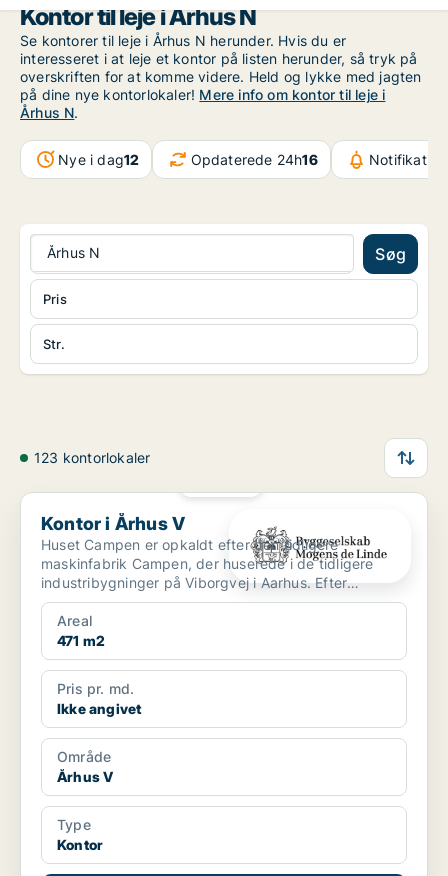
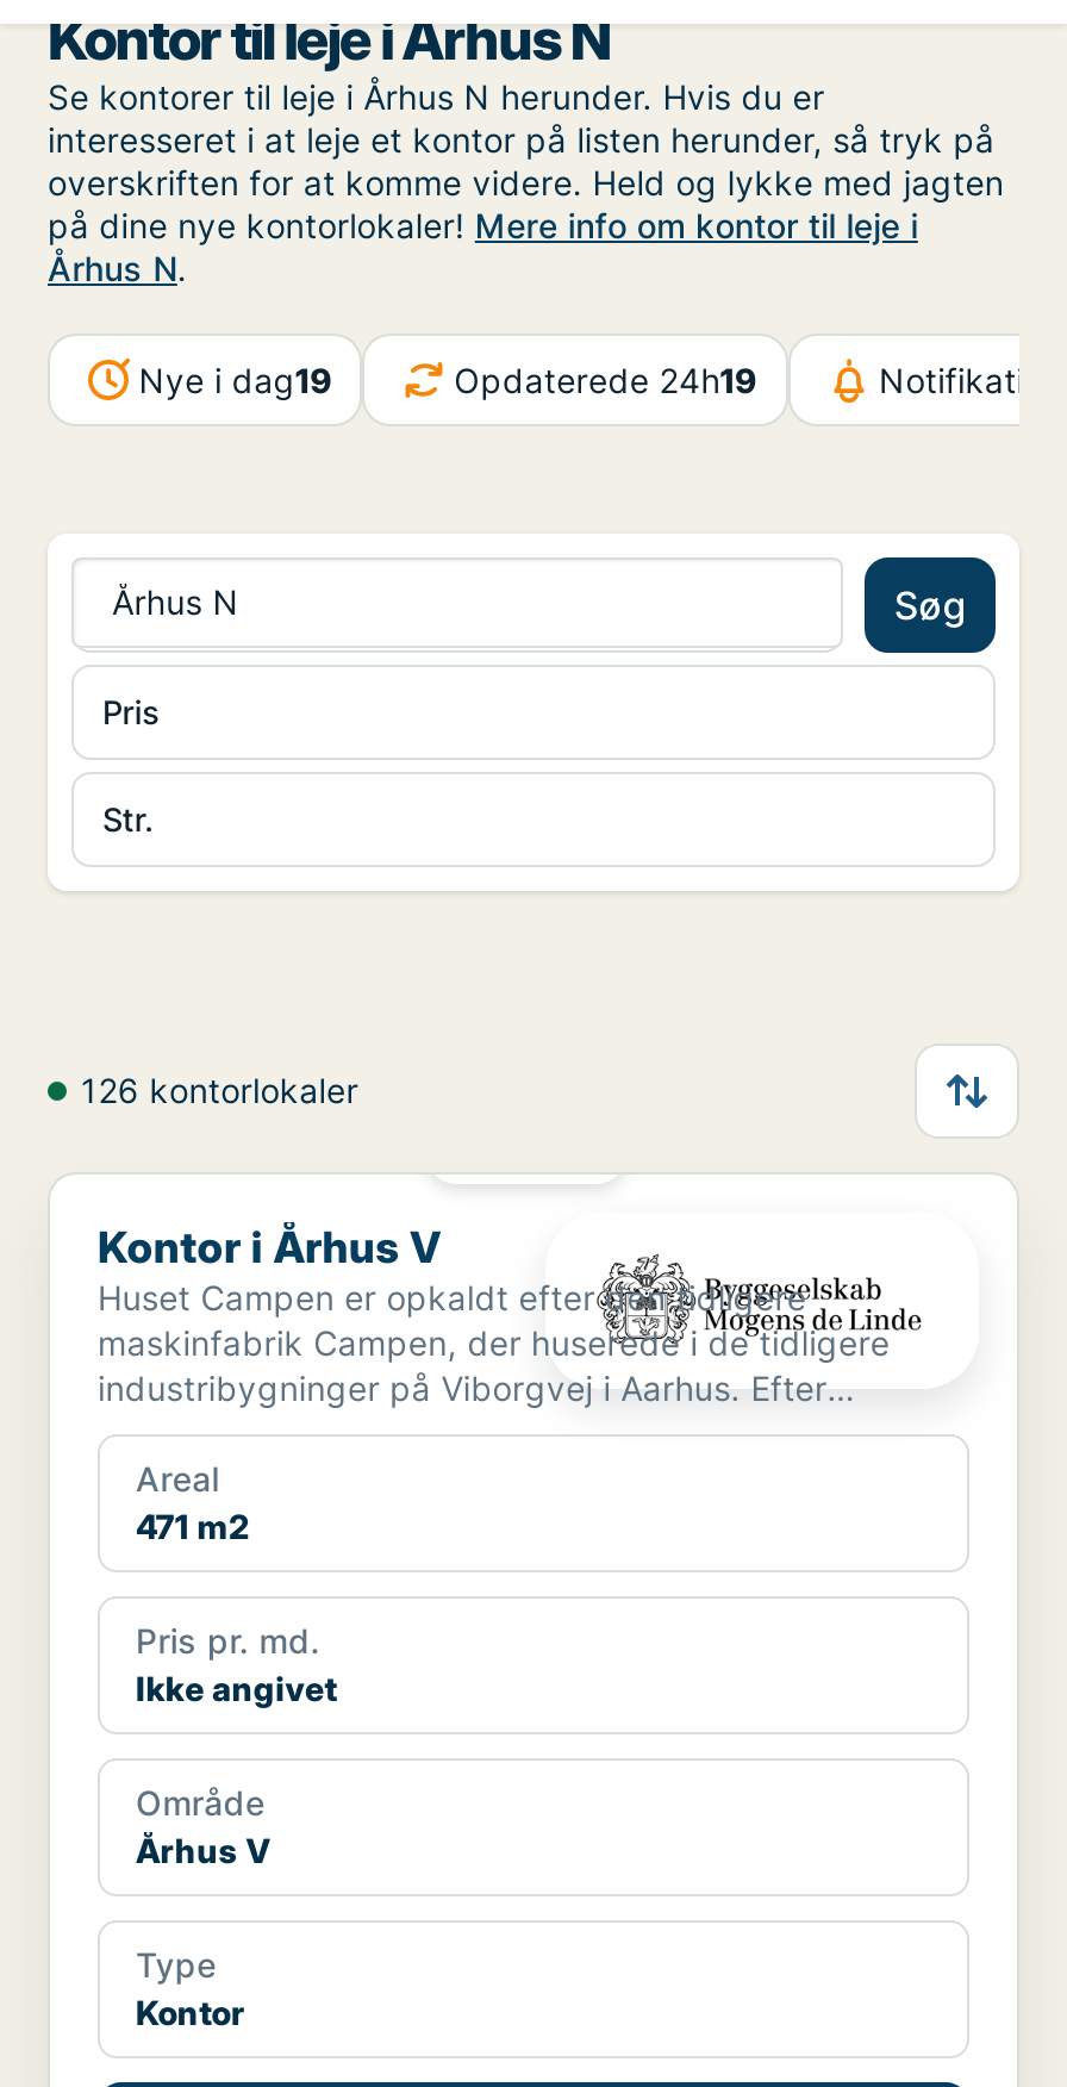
[58,151,139,168] Nye i dag12 -> [139,359,332,399] Nye i dag19
[191,151,318,168] Opdaterede 24h16 -> [454,359,757,399] Opdaterede 24h19
[34,449,150,466] 123 kontorlokaler -> [81,1070,358,1111] 126 kontorlokaler

